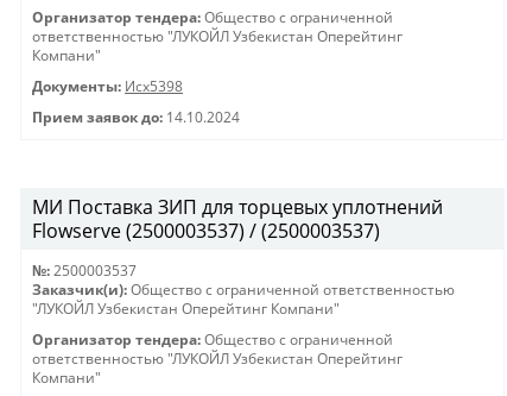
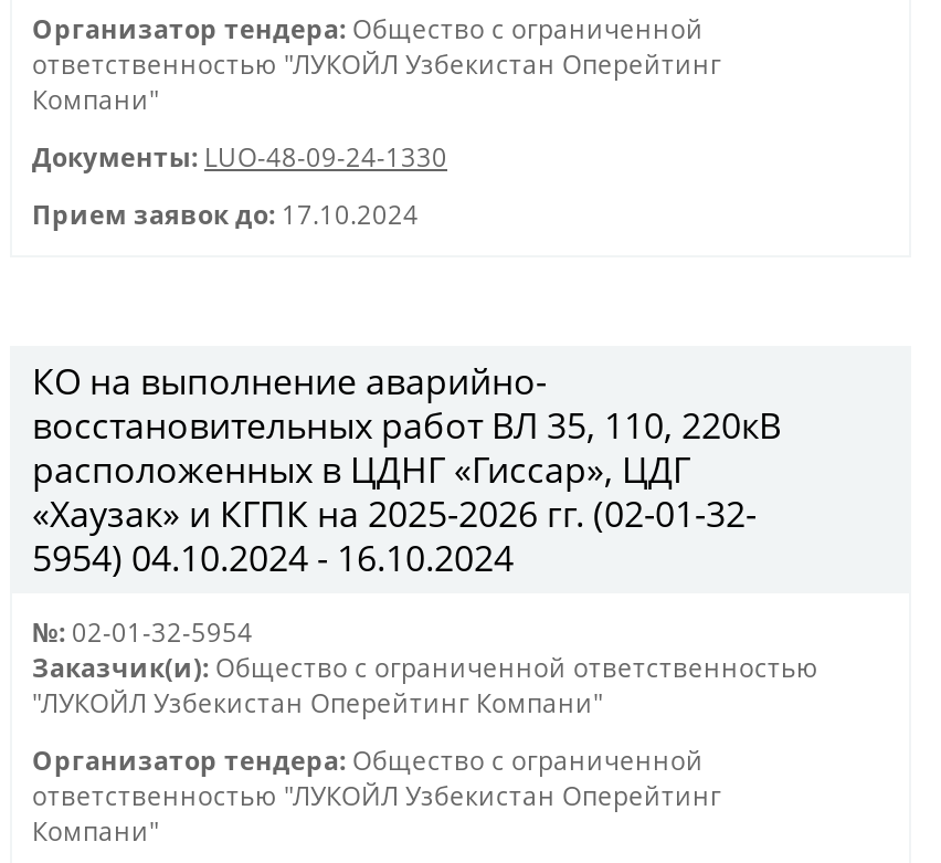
[32,77,183,95] Документы: Исх5398 -> [32,140,447,173] Документы: LUO-48-09-24-1330
[32,108,240,126] Прием заявок до: 14.10.2024 -> [32,198,419,231] Прием заявок до: 17.10.2024
[32,194,443,244] МИ Поставка ЗИП для торцевых уплотнений | Flowserve (2500003537) / (2500003537) -> [32,357,781,582] КО на выполнение аварийно- | восстановительных работ ВЛ 35, 110, 220кВ | расположенных в ЦДНГ «Гиссар», ЦДГ | «Хаузак» и КГПК на 2025-2026 гг. (02-01-32- | 5954) 04.10.2024 - 16.10.2024
[32,262,137,279] №: 2500003537 -> [32,615,253,649] №: 02-01-32-5954

